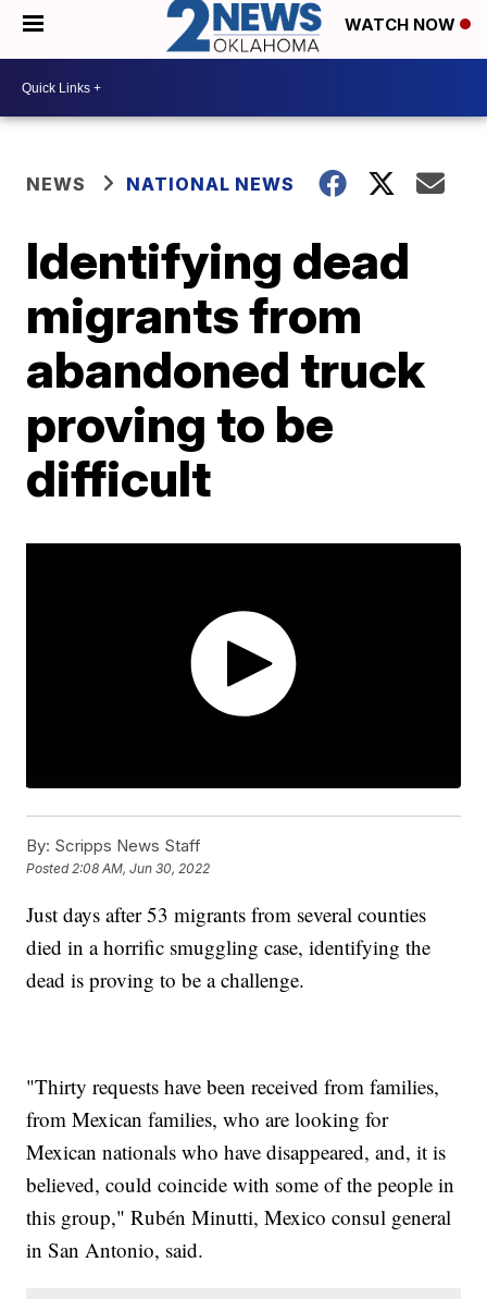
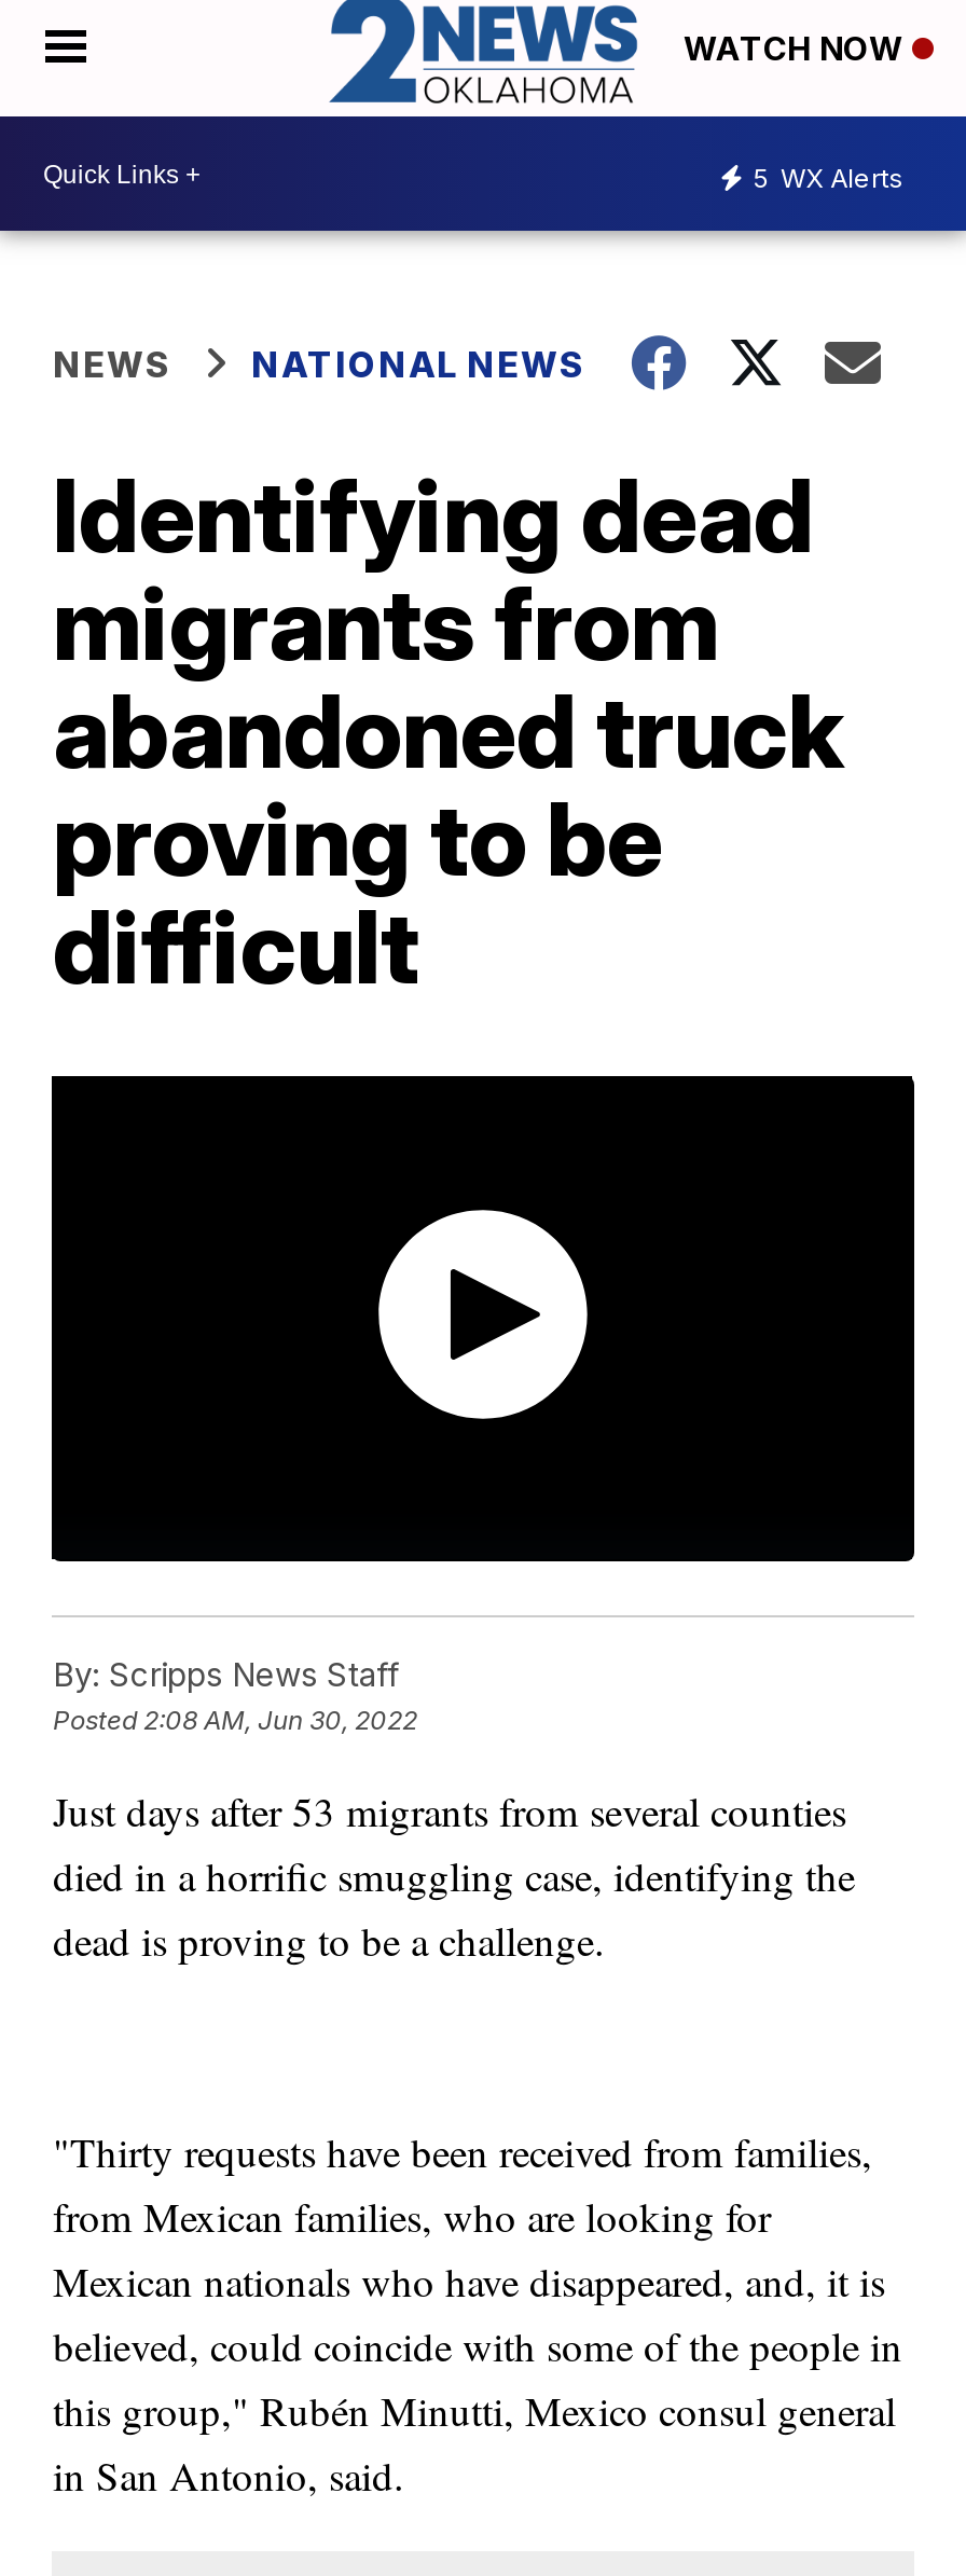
none -> [753,161,903,193] 5 WX Alerts

